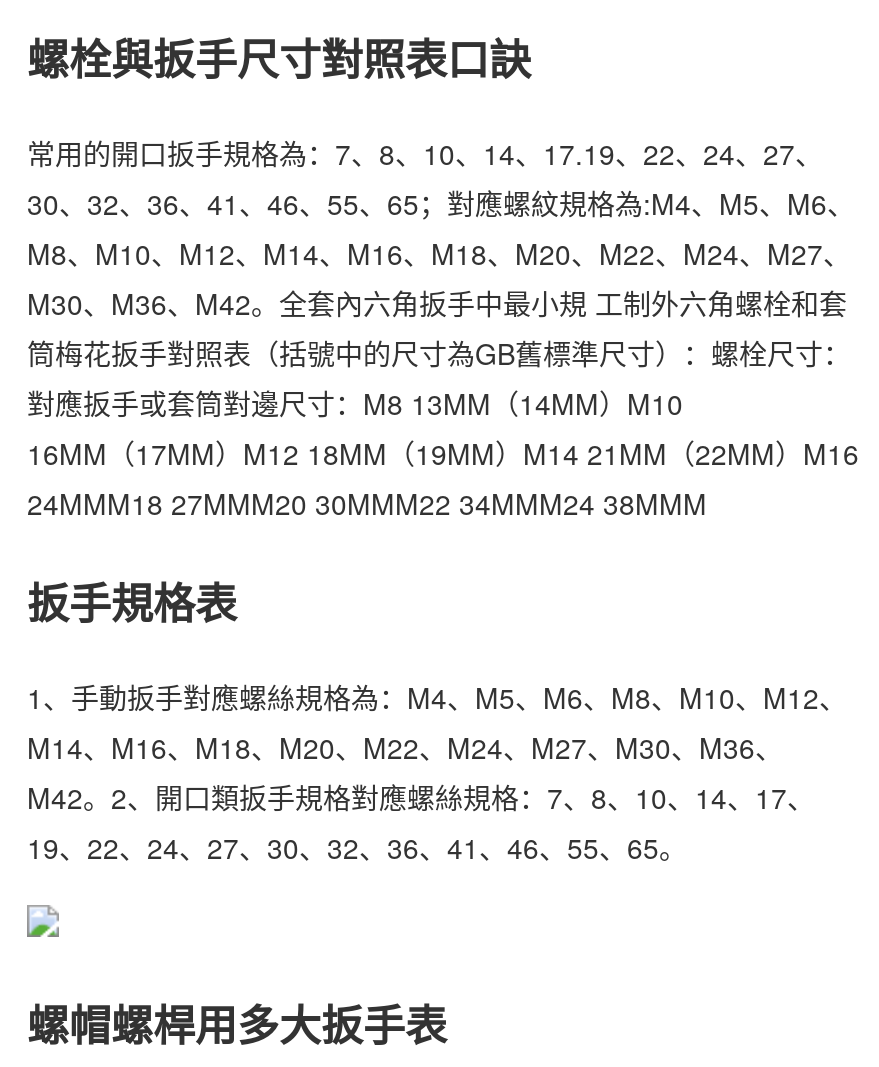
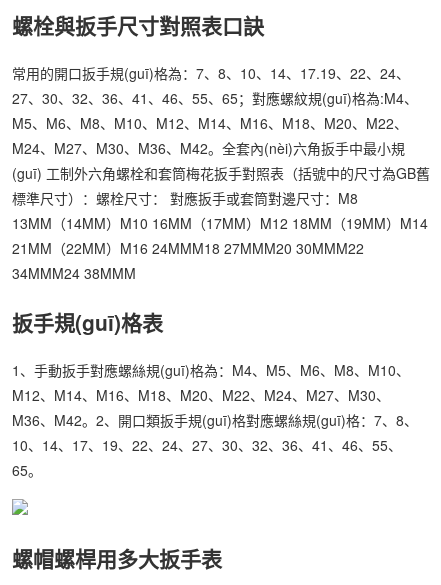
[27,134,859,524] 常用的開口扳手規格為：7、8、10、14、17.19、22、24、27、 | 30、32、36、41、46、55、65；對應螺紋規格為:M4、M5、M6、 | M8、M10、M12、M14、M16、M18、M20、M22、M24、M27、 | M30、M36、M42。全套內六角扳手中最小規 工制外六角螺栓和套 | 筒梅花扳手對照表（括號中的尺寸為GB舊標準尺寸）：螺栓尺寸： | 對應扳手或套筒對邊尺寸：M8 13MM（14MM）M10 | 16MM（17MM）M12 18MM（19MM）M14 21MM（22MM）M16 | 24MMM18 27MMM20 30MMM22 34MMM24 38MMM -> [12,63,430,283] 常用的開口扳手規(guī)格為：7、8、10、14、17.19、22、24、 | 27、30、32、36、41、46、55、65；對應螺紋規(guī)格為:M4、 | M5、M6、M8、M10、M12、M14、M16、M18、M20、M22、 | M24、M27、M30、M36、M42。全套內(nèi)六角扳手中最小規 | (guī) 工制外六角螺栓和套筒梅花扳手對照表（括號中的尺寸為GB舊 | 標準尺寸）：螺栓尺寸： 對應扳手或套筒對邊尺寸：M8 | 13MM（14MM）M10 16MM（17MM）M12 18MM（19MM）M14 | 21MM（22MM）M16 24MMM18 27MMM20 30MMM22 | 34MMM24 38MMM
[27,571,237,631] 扳手規格表 -> [12,307,163,337] 扳手規(guī)格表
[27,677,847,867] 1、手動扳手對應螺絲規格為：M4、M5、M6、M8、M10、M12、 | M14、M16、M18、M20、M22、M24、M27、M30、M36、 | M42。2、開口類扳手規格對應螺絲規格：7、8、10、14、17、 | 19、22、24、27、30、32、36、41、46、55、65。 -> [12,360,418,480] 1、手動扳手對應螺絲規(guī)格為：M4、M5、M6、M8、M10、 | M12、M14、M16、M18、M20、M22、M24、M27、M30、 | M36、M42。2、開口類扳手規(guī)格對應螺絲規(guī)格：7、8、 | 10、14、17、19、22、24、27、30、32、36、41、46、55、 | 65。

